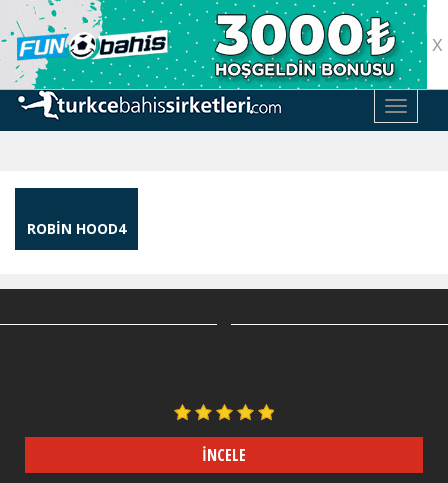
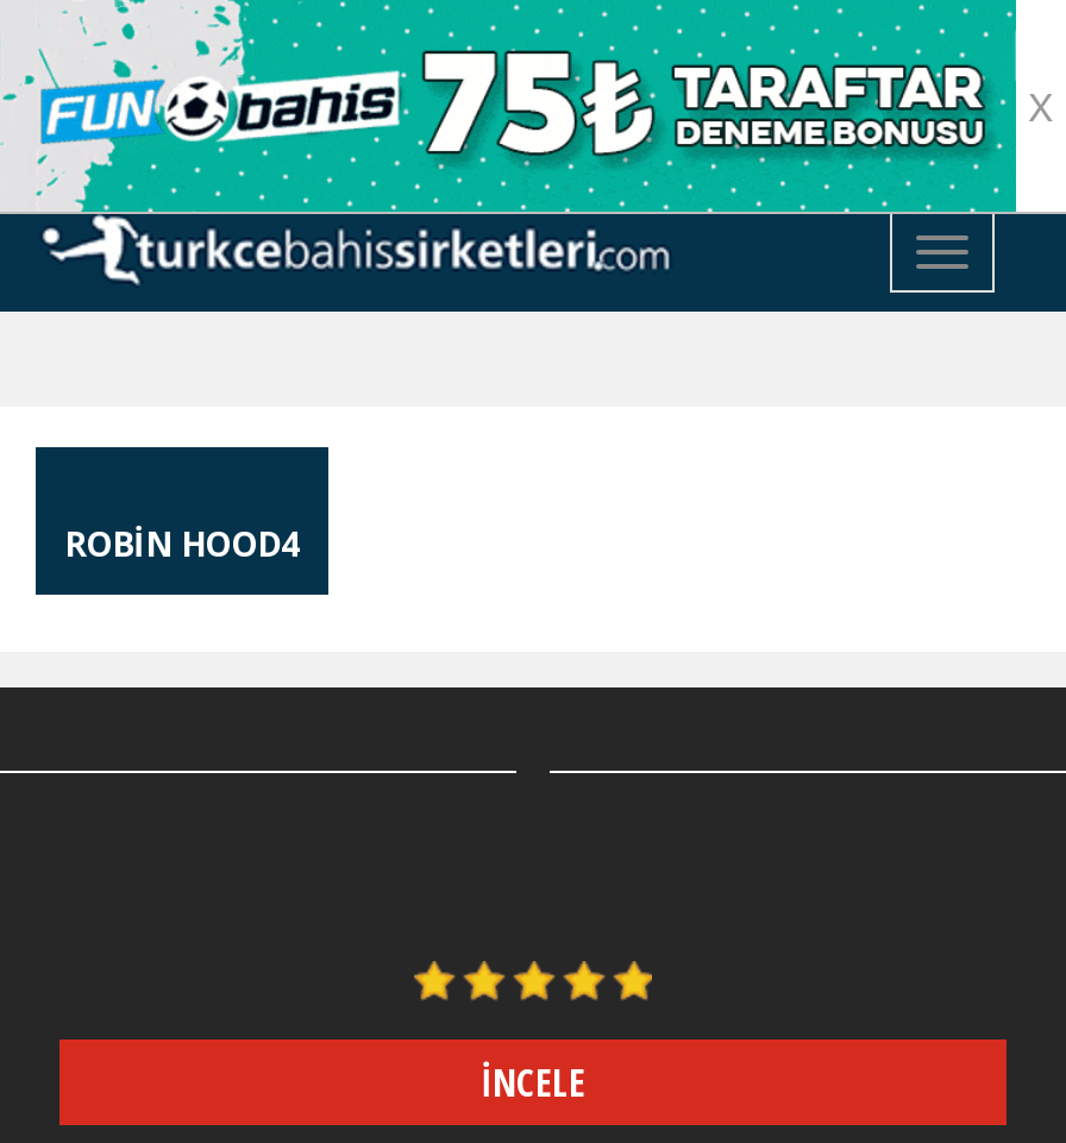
[178,13,414,81] [image] -> [421,31,987,193] [image]

